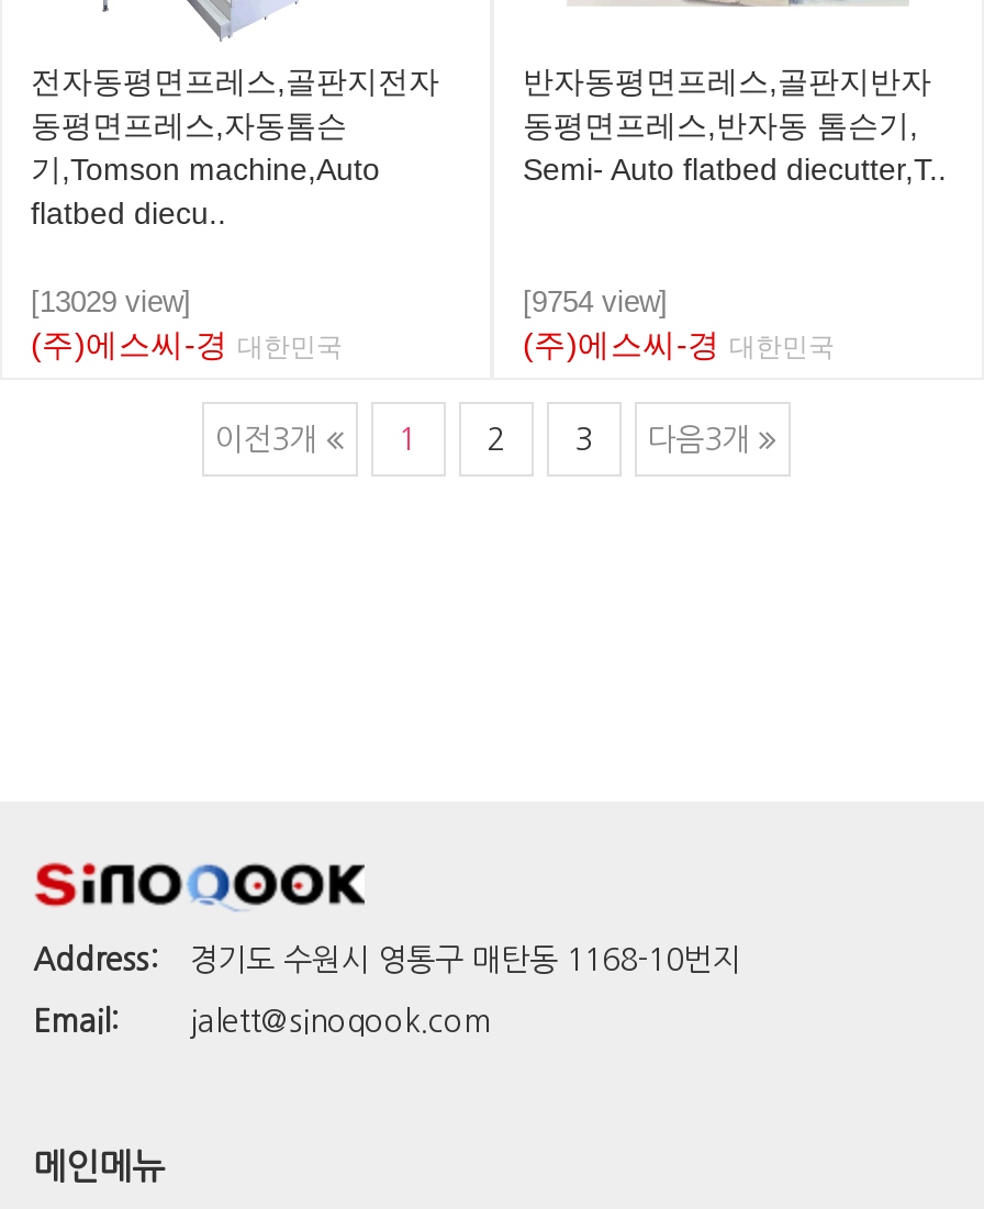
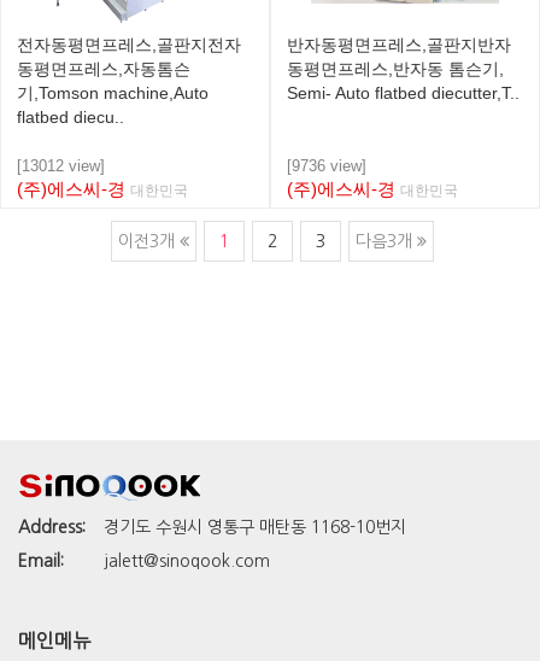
[31,286,191,319] [13029 view] -> [17,157,105,175] [13012 view]
[523,286,668,319] [9754 view] -> [287,157,366,175] [9736 view]

